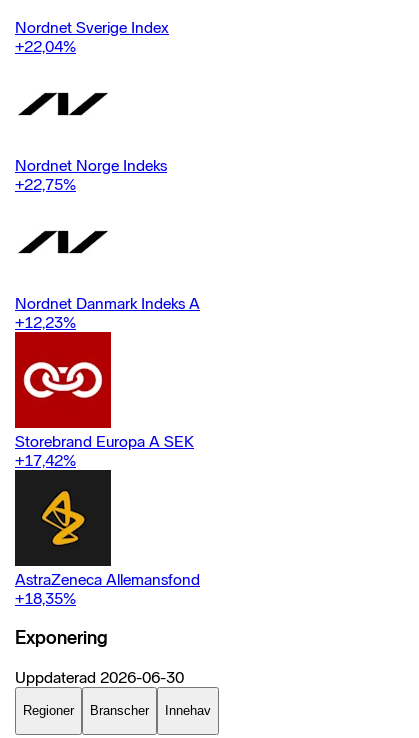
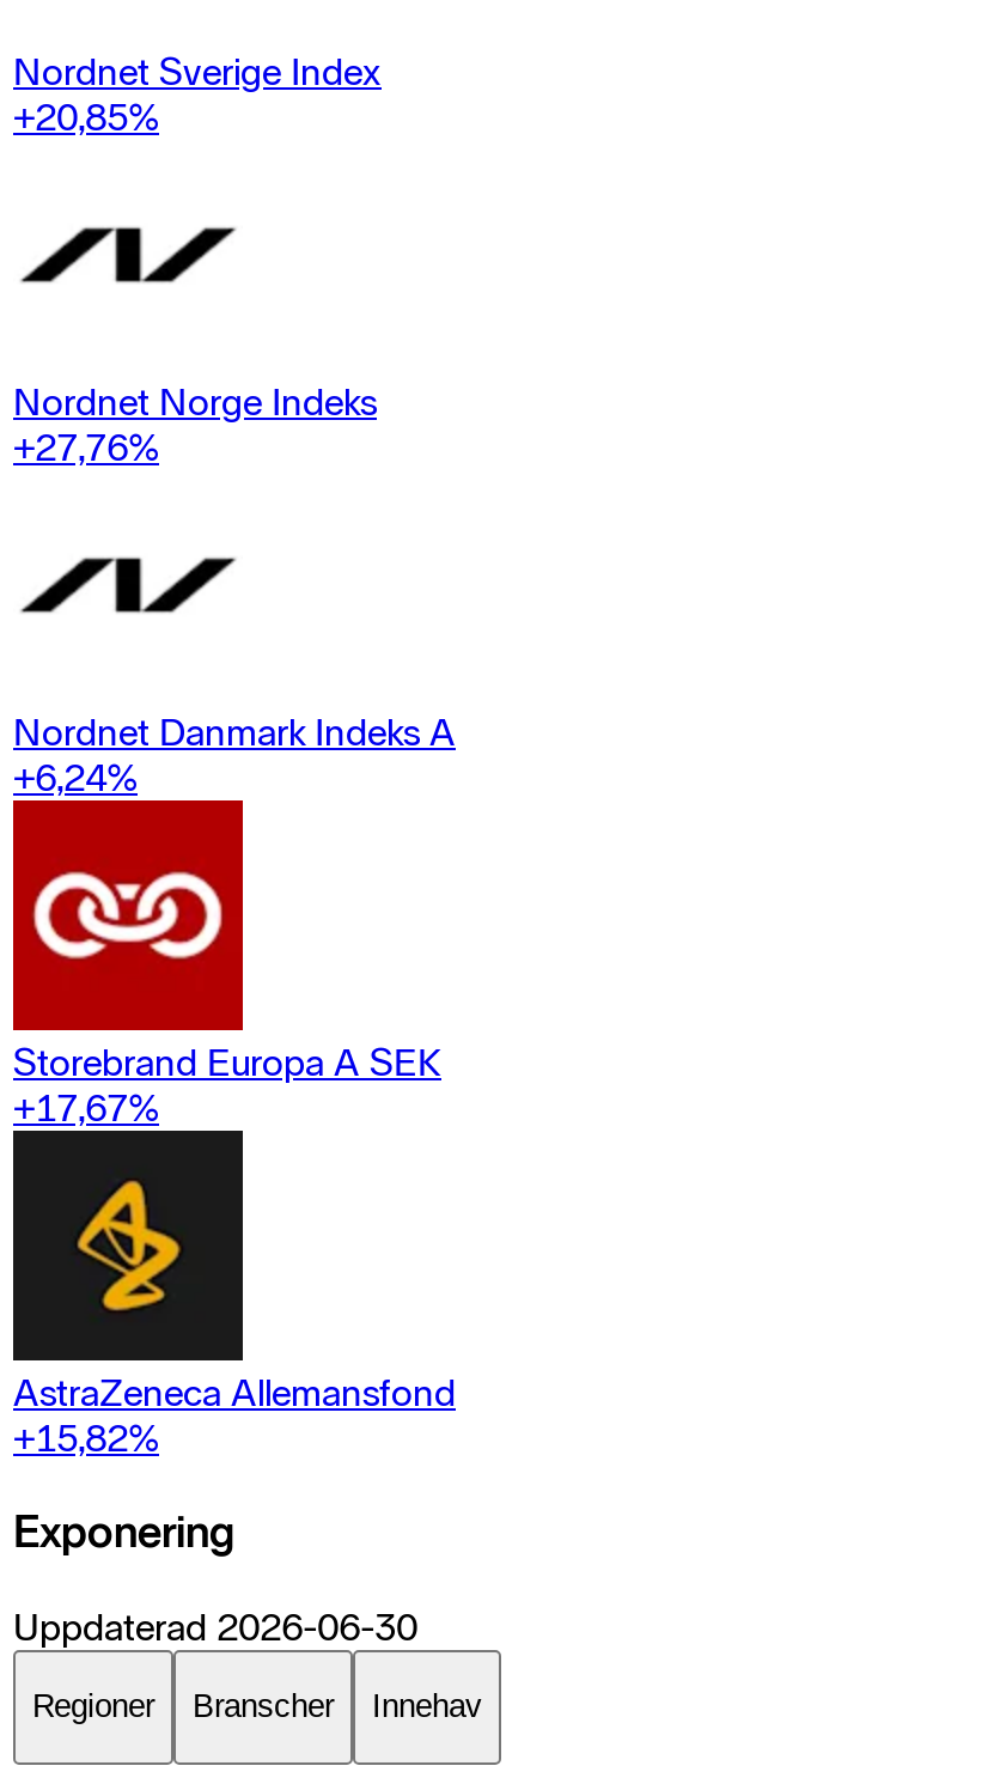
[15,36,76,55] +22,04% -> [13,93,159,139] +20,85%
[15,174,76,193] +22,75% -> [13,424,159,469] +27,76%
[15,312,76,331] +12,23% -> [13,754,138,799] +6,24%
[15,450,76,469] +17,42% -> [13,1084,159,1130] +17,67%
[15,588,76,607] +18,35% -> [13,1414,159,1460] +15,82%

